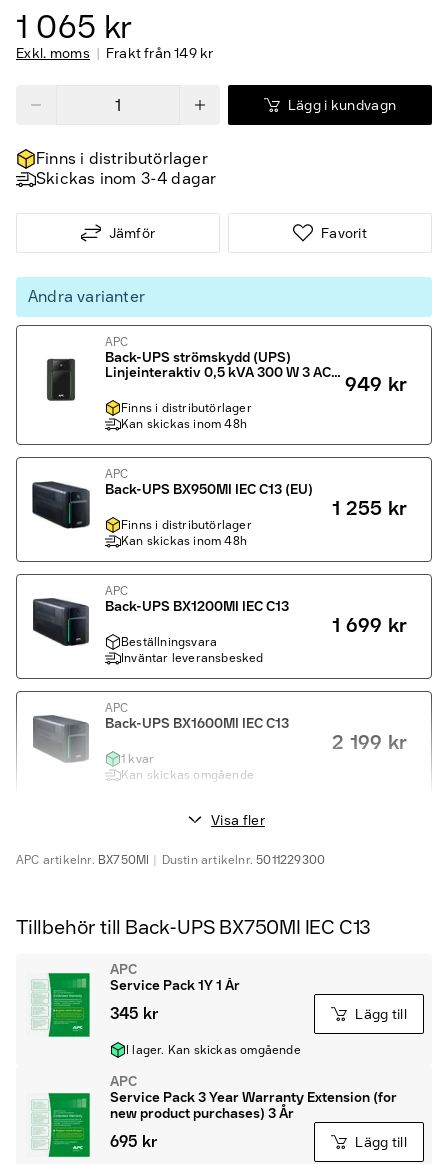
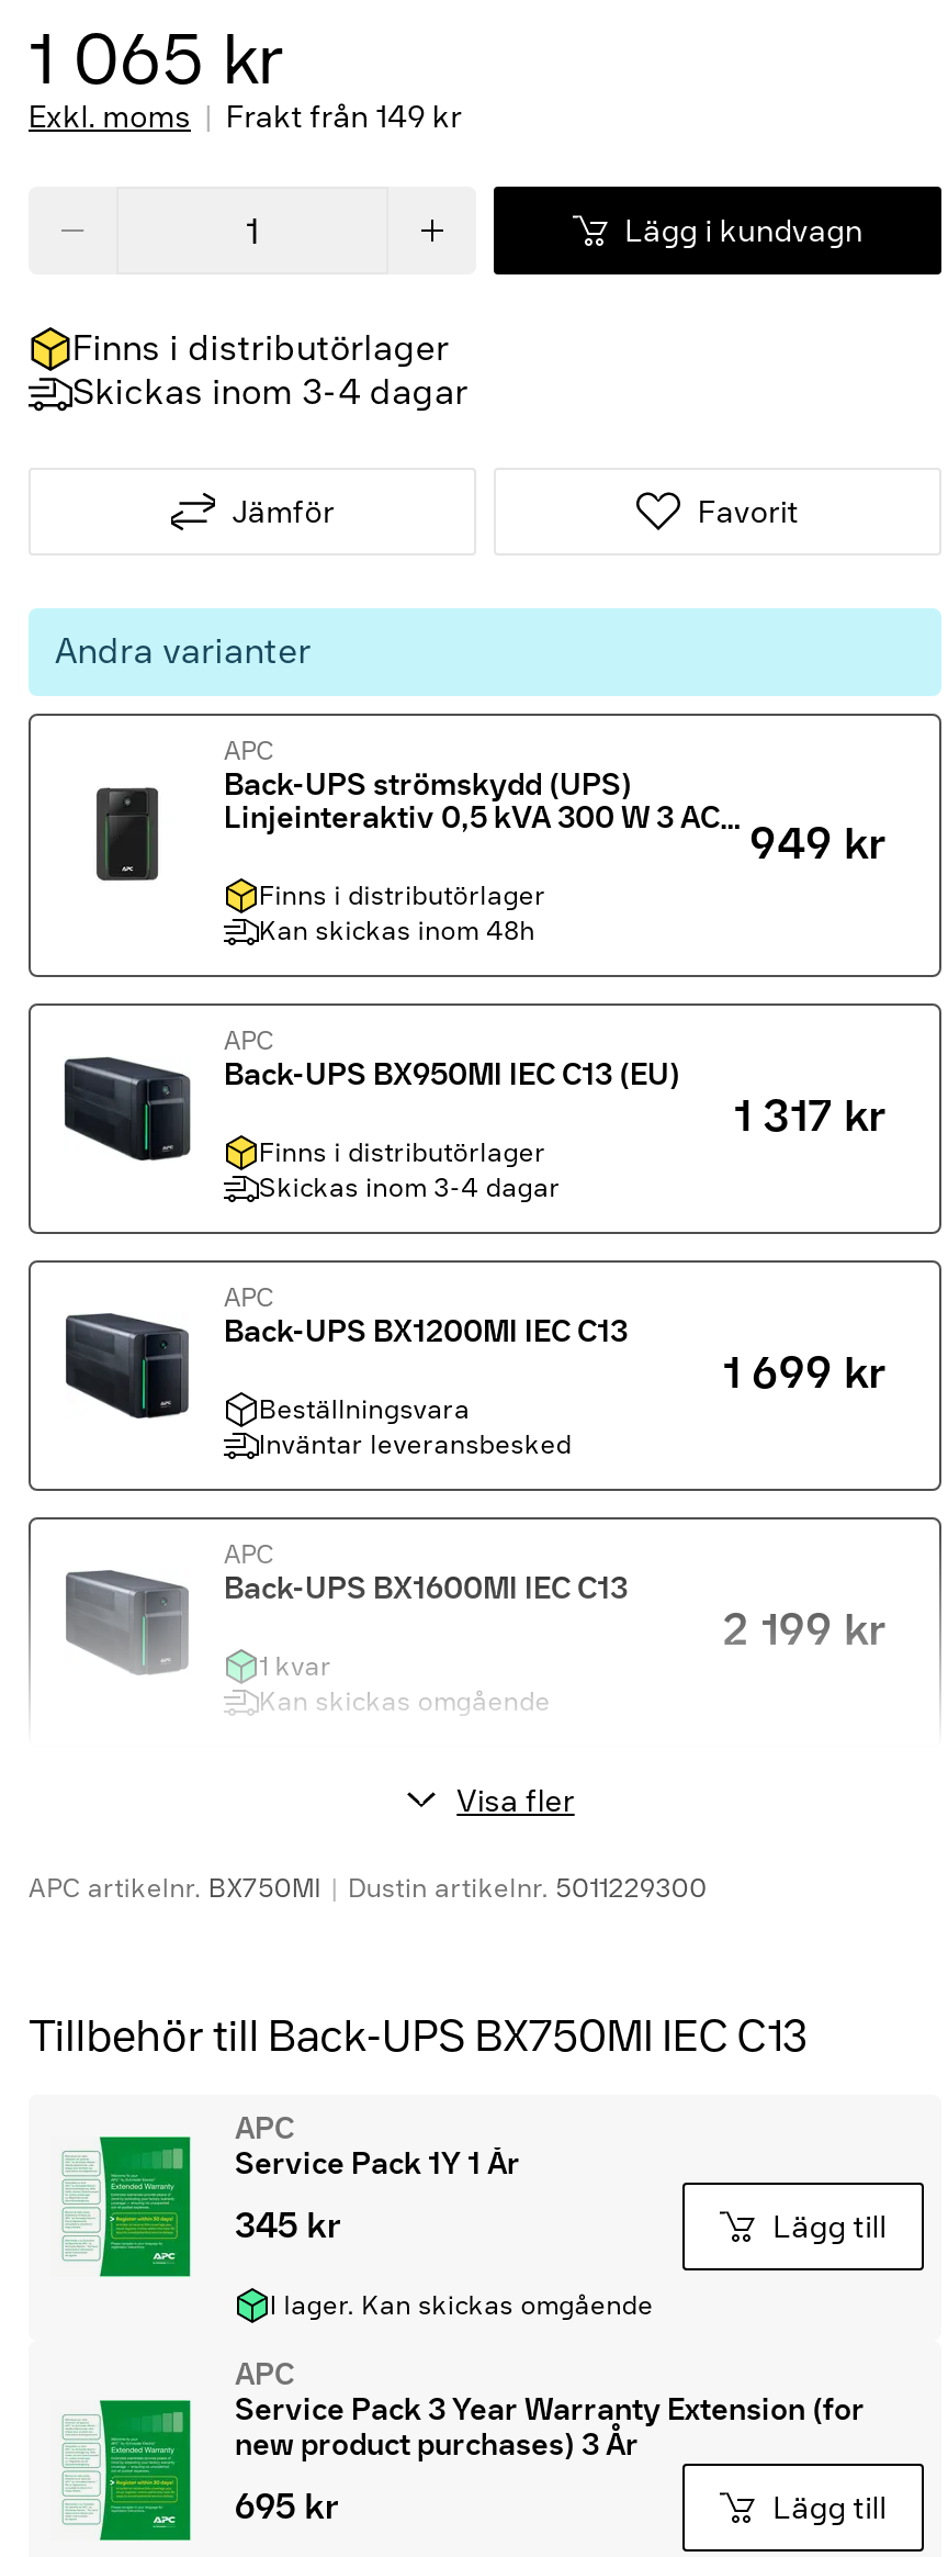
[332,496,407,520] 1 255 kr -> [734,1090,887,1143] 1 317 kr
[121,534,247,548] Kan skickas inom 48h -> [259,1173,560,1204] Skickas inom 3-4 dagar

